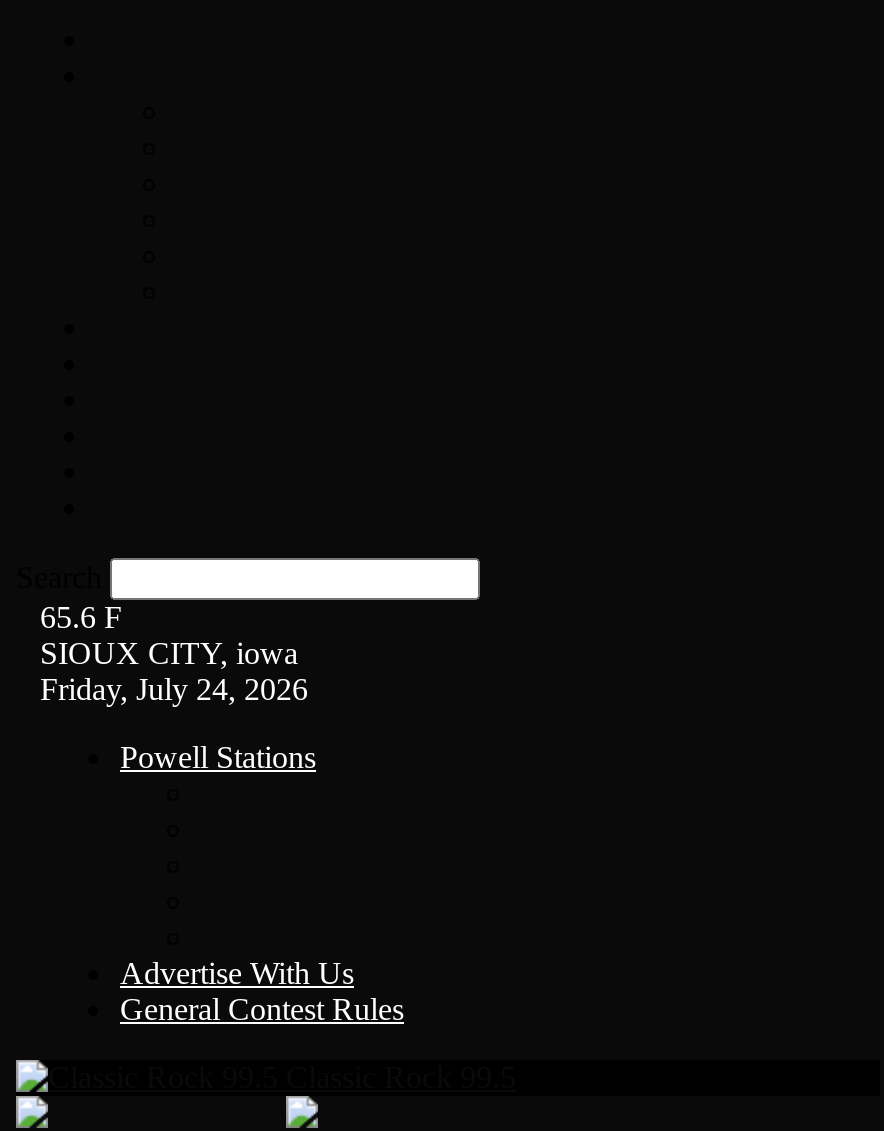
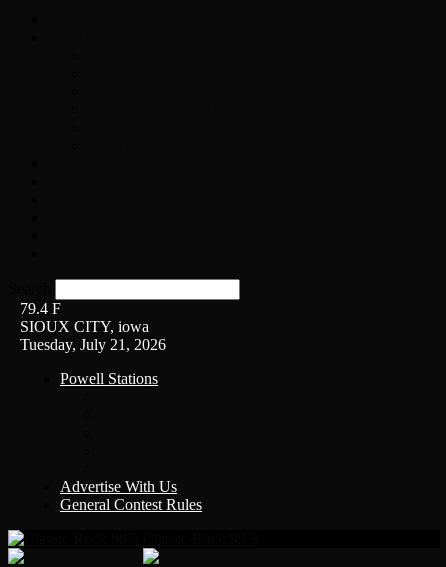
[40,600,122,634] 65.6 F -> [20,300,61,317] 79.4 F
[40,672,308,706] Friday, July 24, 2026 -> [20,336,166,353] Tuesday, July 21, 2026

